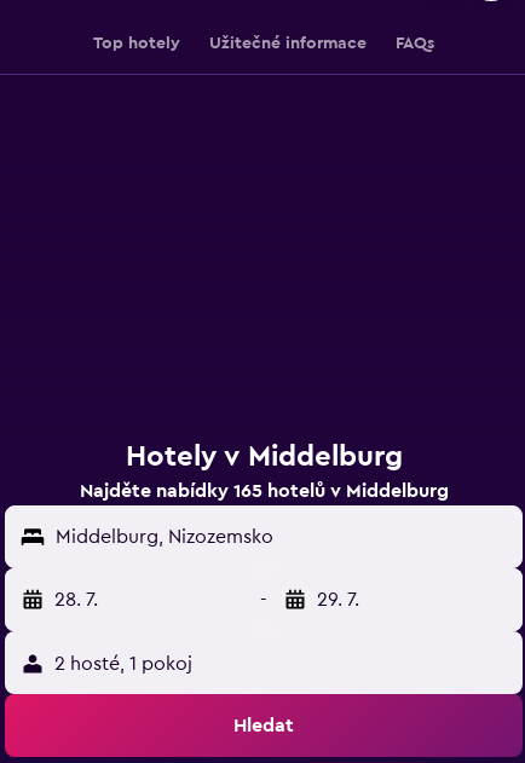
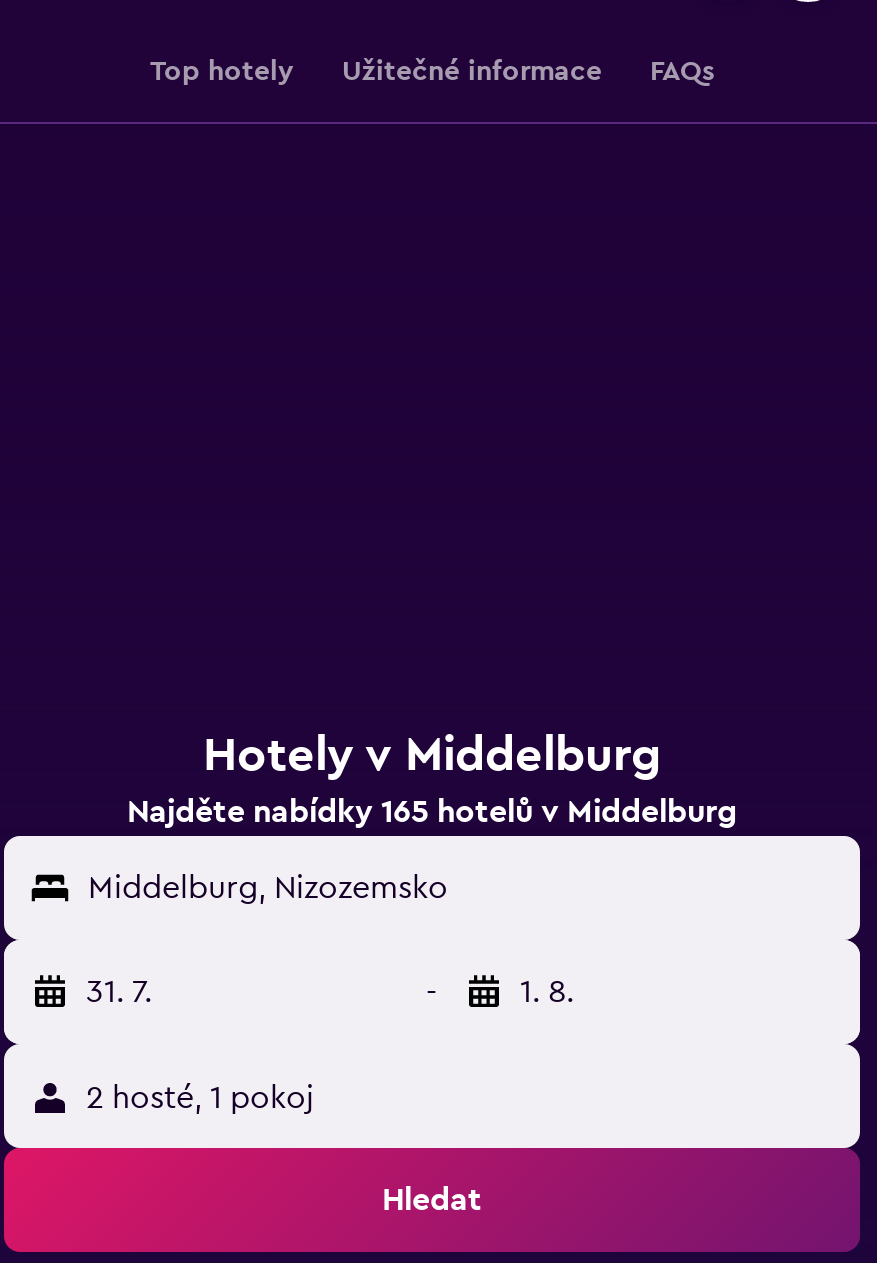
[54,590,98,609] 28. 7. -> [86,976,152,1008] 31. 7.
[317,590,359,609] 29. 7. -> [520,976,574,1008] 1. 8.

